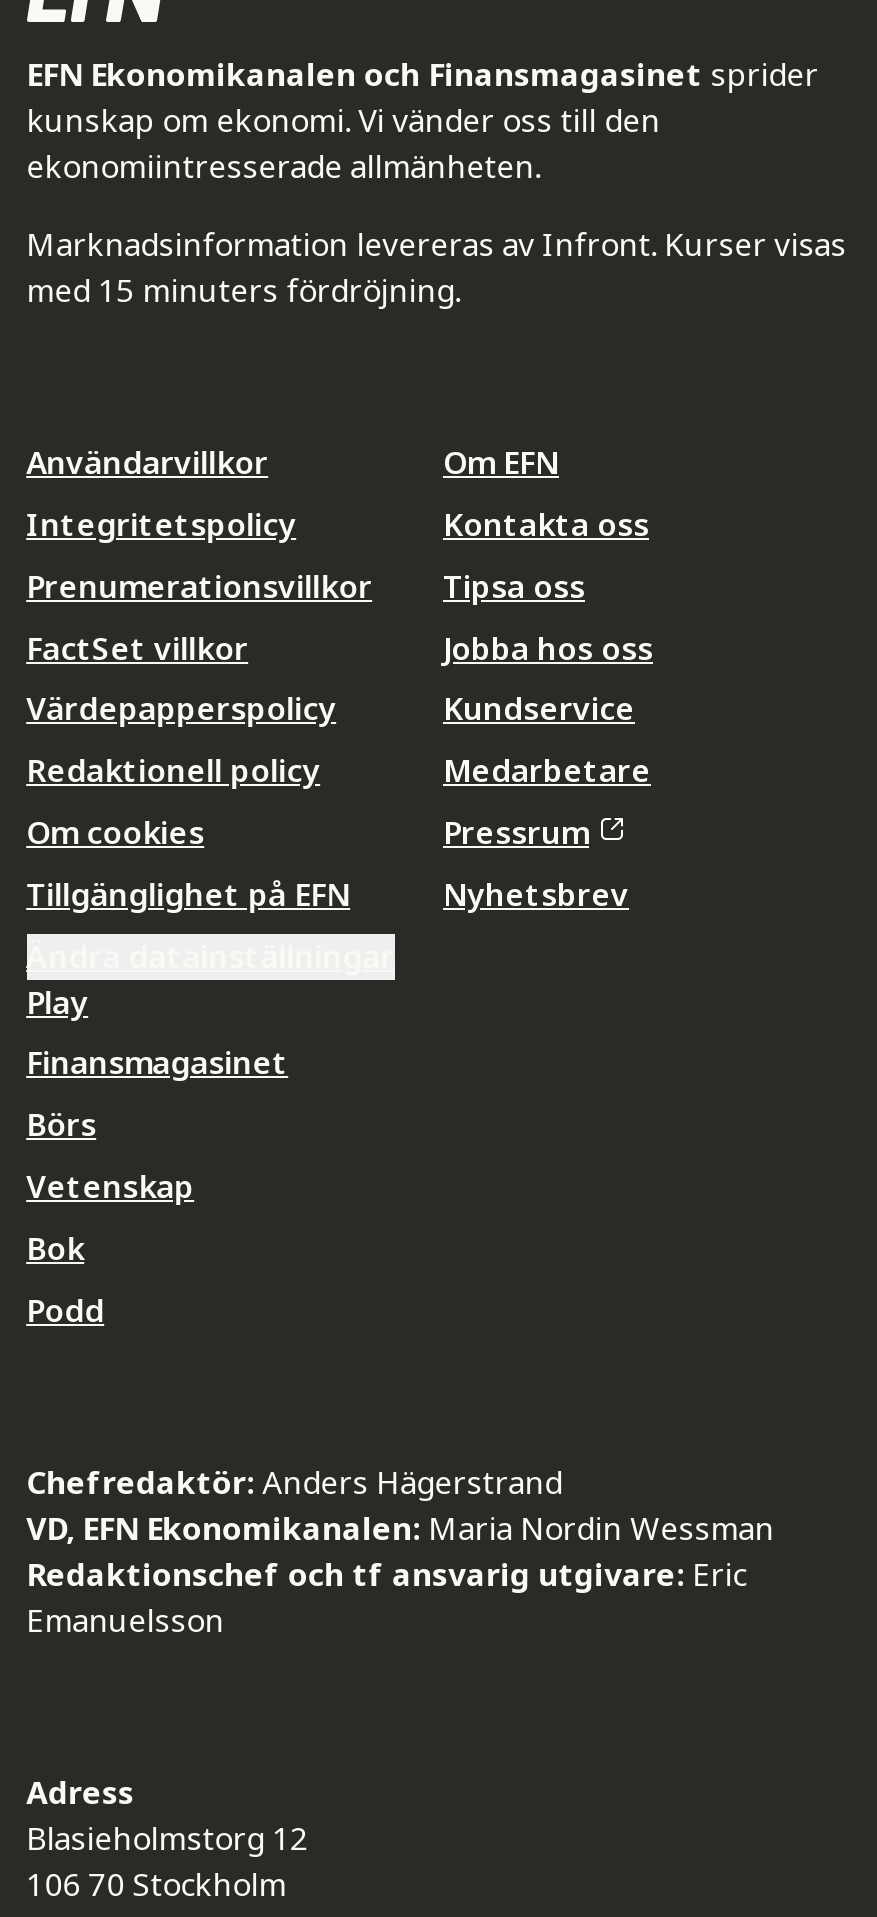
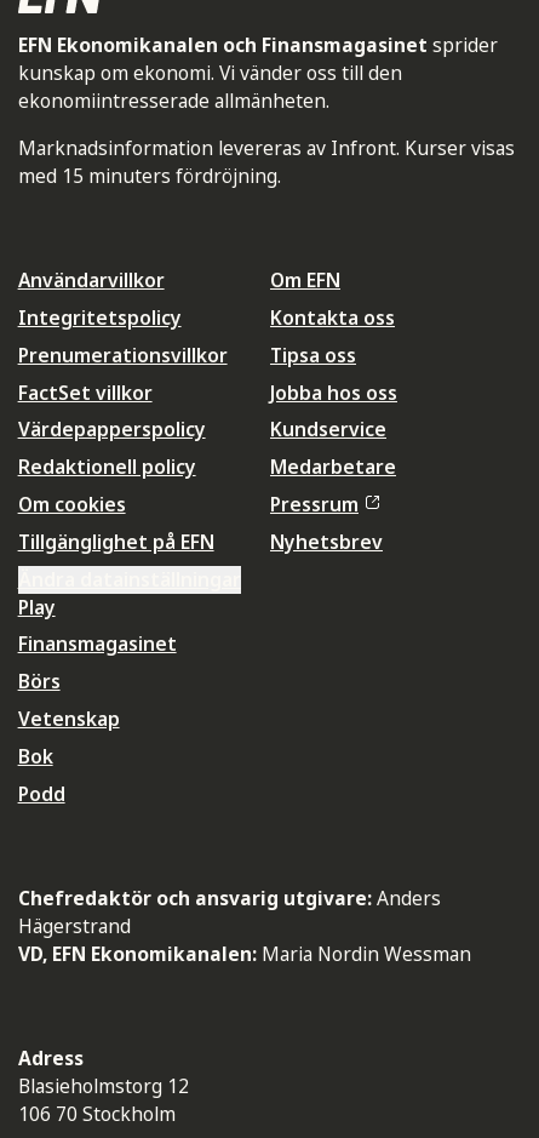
[26,1460,562,1504] Chefredaktör: Anders Hägerstrand -> [18,885,440,939] Chefredaktör och ansvarig utgivare: Anders | Hägerstrand
moved [26,1506,774,1550] -> [18,940,471,967]: VD, EFN Ekonomikanalen: Maria Nordin Wessman
[26,1552,746,1642] Redaktionschef och tf ansvarig utgivare: Eric | Emanuelsson -> none

